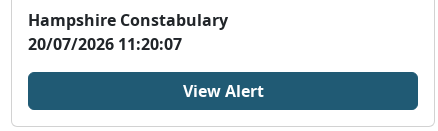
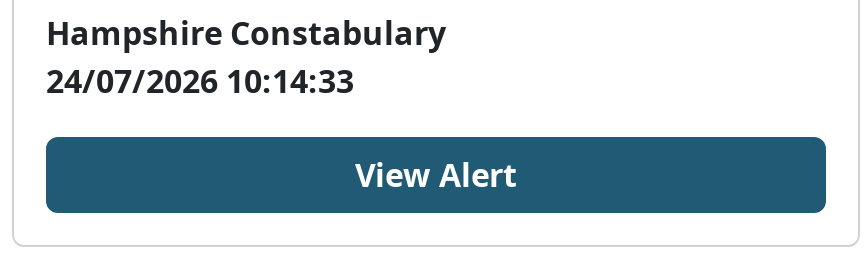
[28,33,182,55] 20/07/2026 11:20:07 -> [46,58,354,102] 24/07/2026 10:14:33

